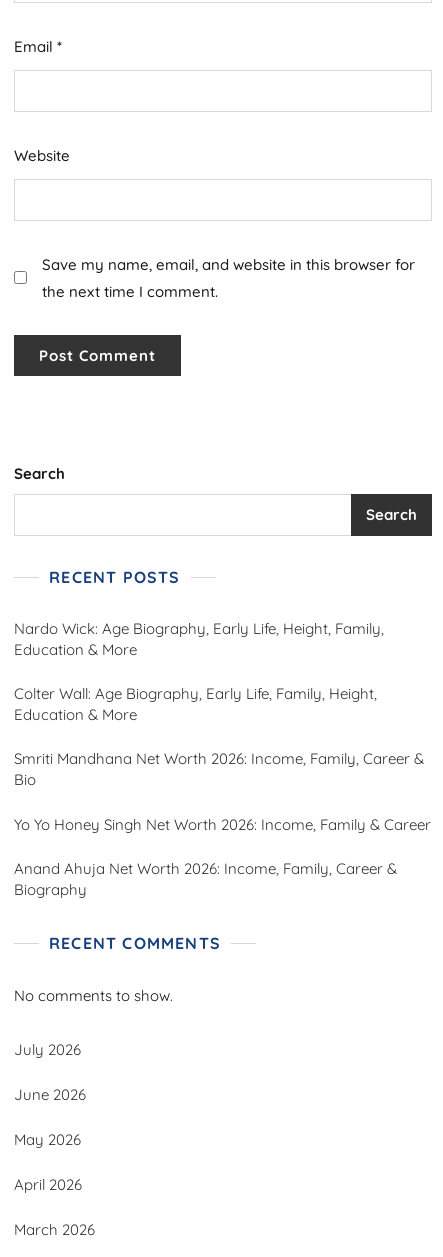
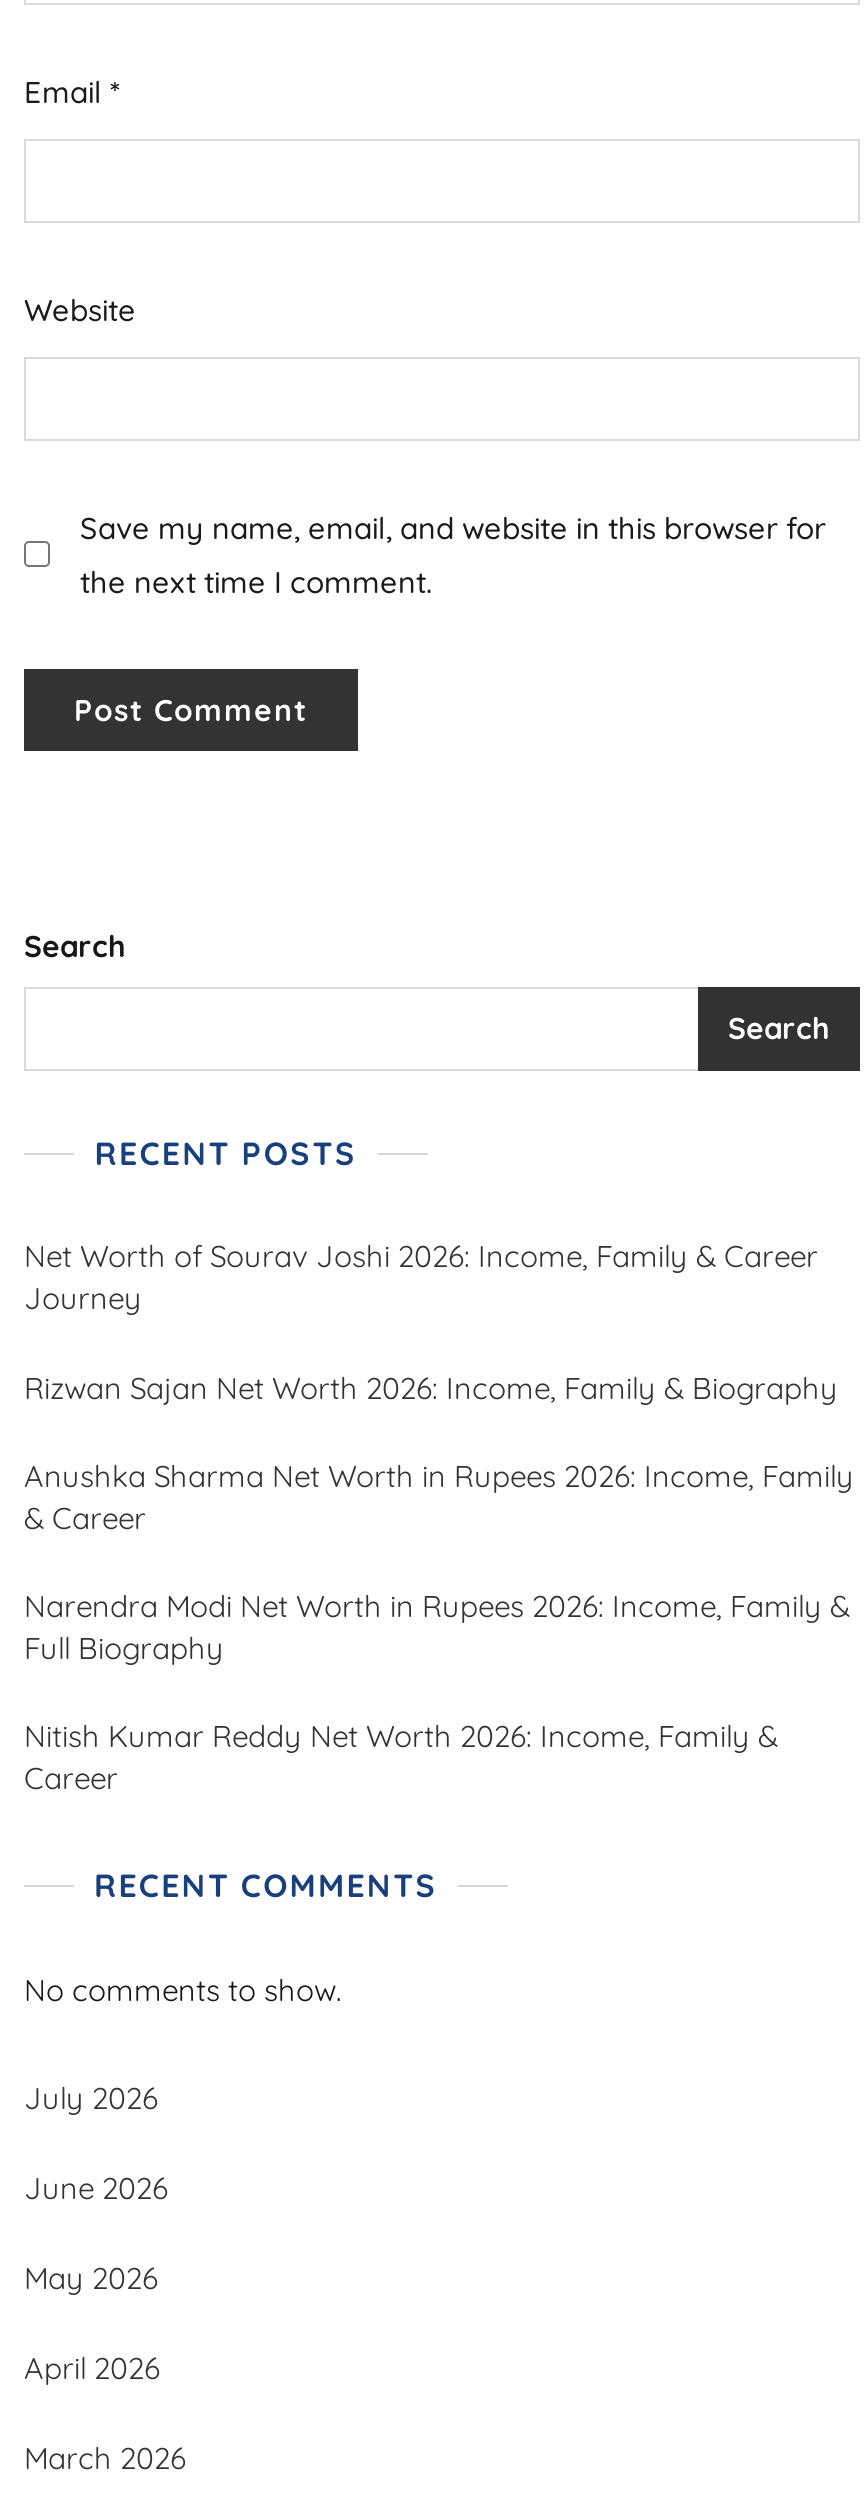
[14,619,384,659] Nardo Wick: Age Biography, Early Life, Height, Family, | Education & More -> [24,1236,818,1316] Net Worth of Sourav Joshi 2026: Income, Family & Career | Journey
[14,684,377,724] Colter Wall: Age Biography, Early Life, Family, Height, | Education & More -> [24,1368,838,1406] Rizwan Sajan Net Worth 2026: Income, Family & Biography
[14,749,424,789] Smriti Mandhana Net Worth 2026: Income, Family, Career & | Bio -> [24,1456,854,1536] Anushka Sharma Net Worth in Rupees 2026: Income, Family | & Career
[14,815,431,834] Yo Yo Honey Singh Net Worth 2026: Income, Family & Career -> [24,1586,850,1666] Narendra Modi Net Worth in Rupees 2026: Income, Family & | Full Biography
[14,859,397,899] Anand Ahuja Net Worth 2026: Income, Family, Career & | Biography -> [24,1716,778,1796] Nitish Kumar Reddy Net Worth 2026: Income, Family & | Career

